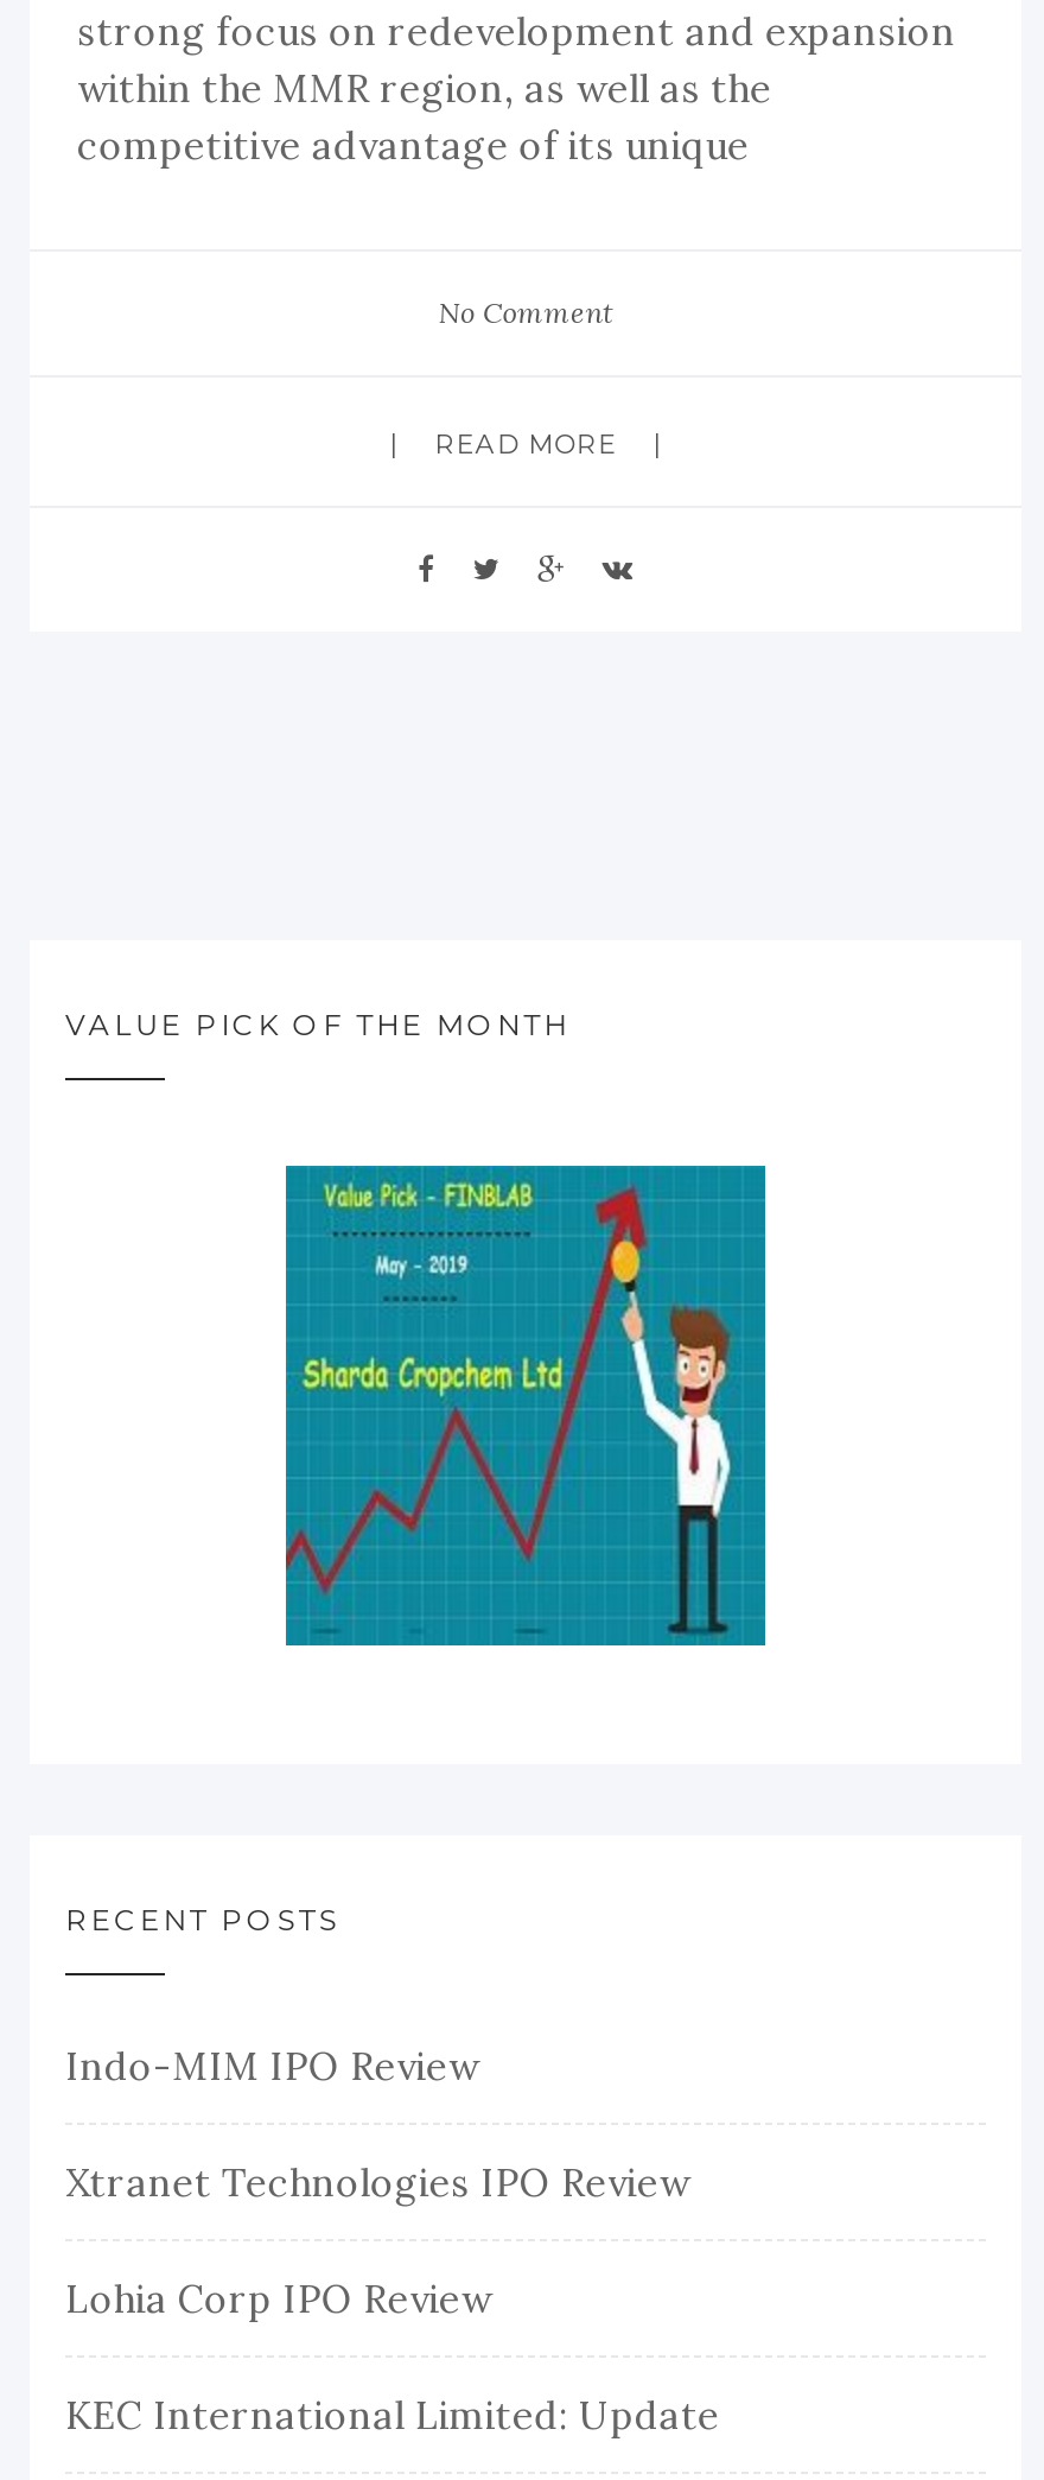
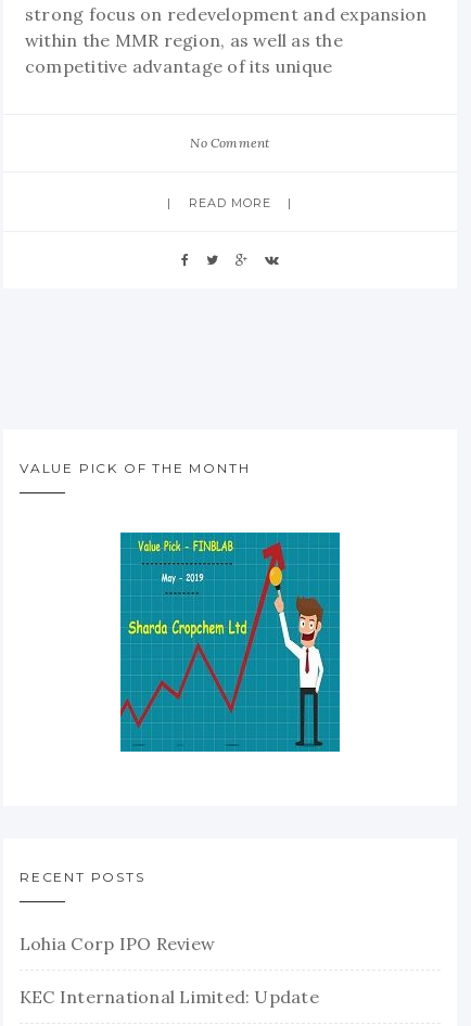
[65,2041,690,2205] Indo-MIM IPO Review | Xtranet Technologies IPO Review -> none

